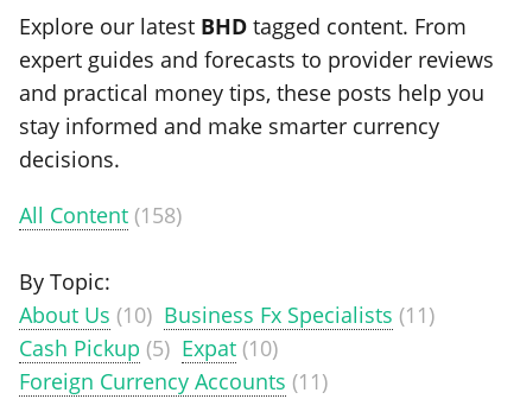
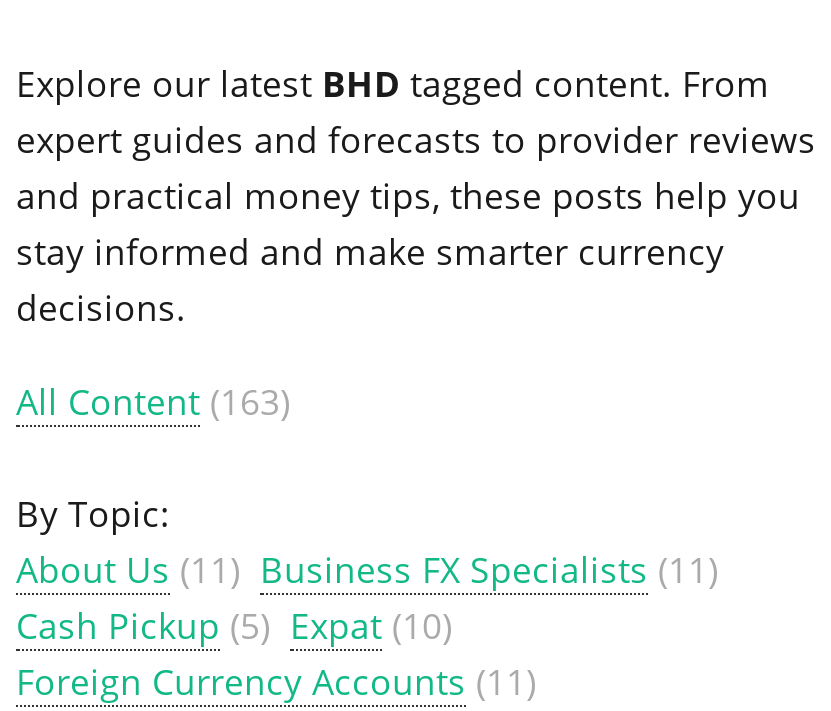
[19,200,182,229] All Content (158) -> [16,377,290,425] All Content (163)
[19,300,435,329] About Us (10) Business Fx Specialists (11) -> [16,545,718,593] About Us (11) Business FX Specialists (11)

